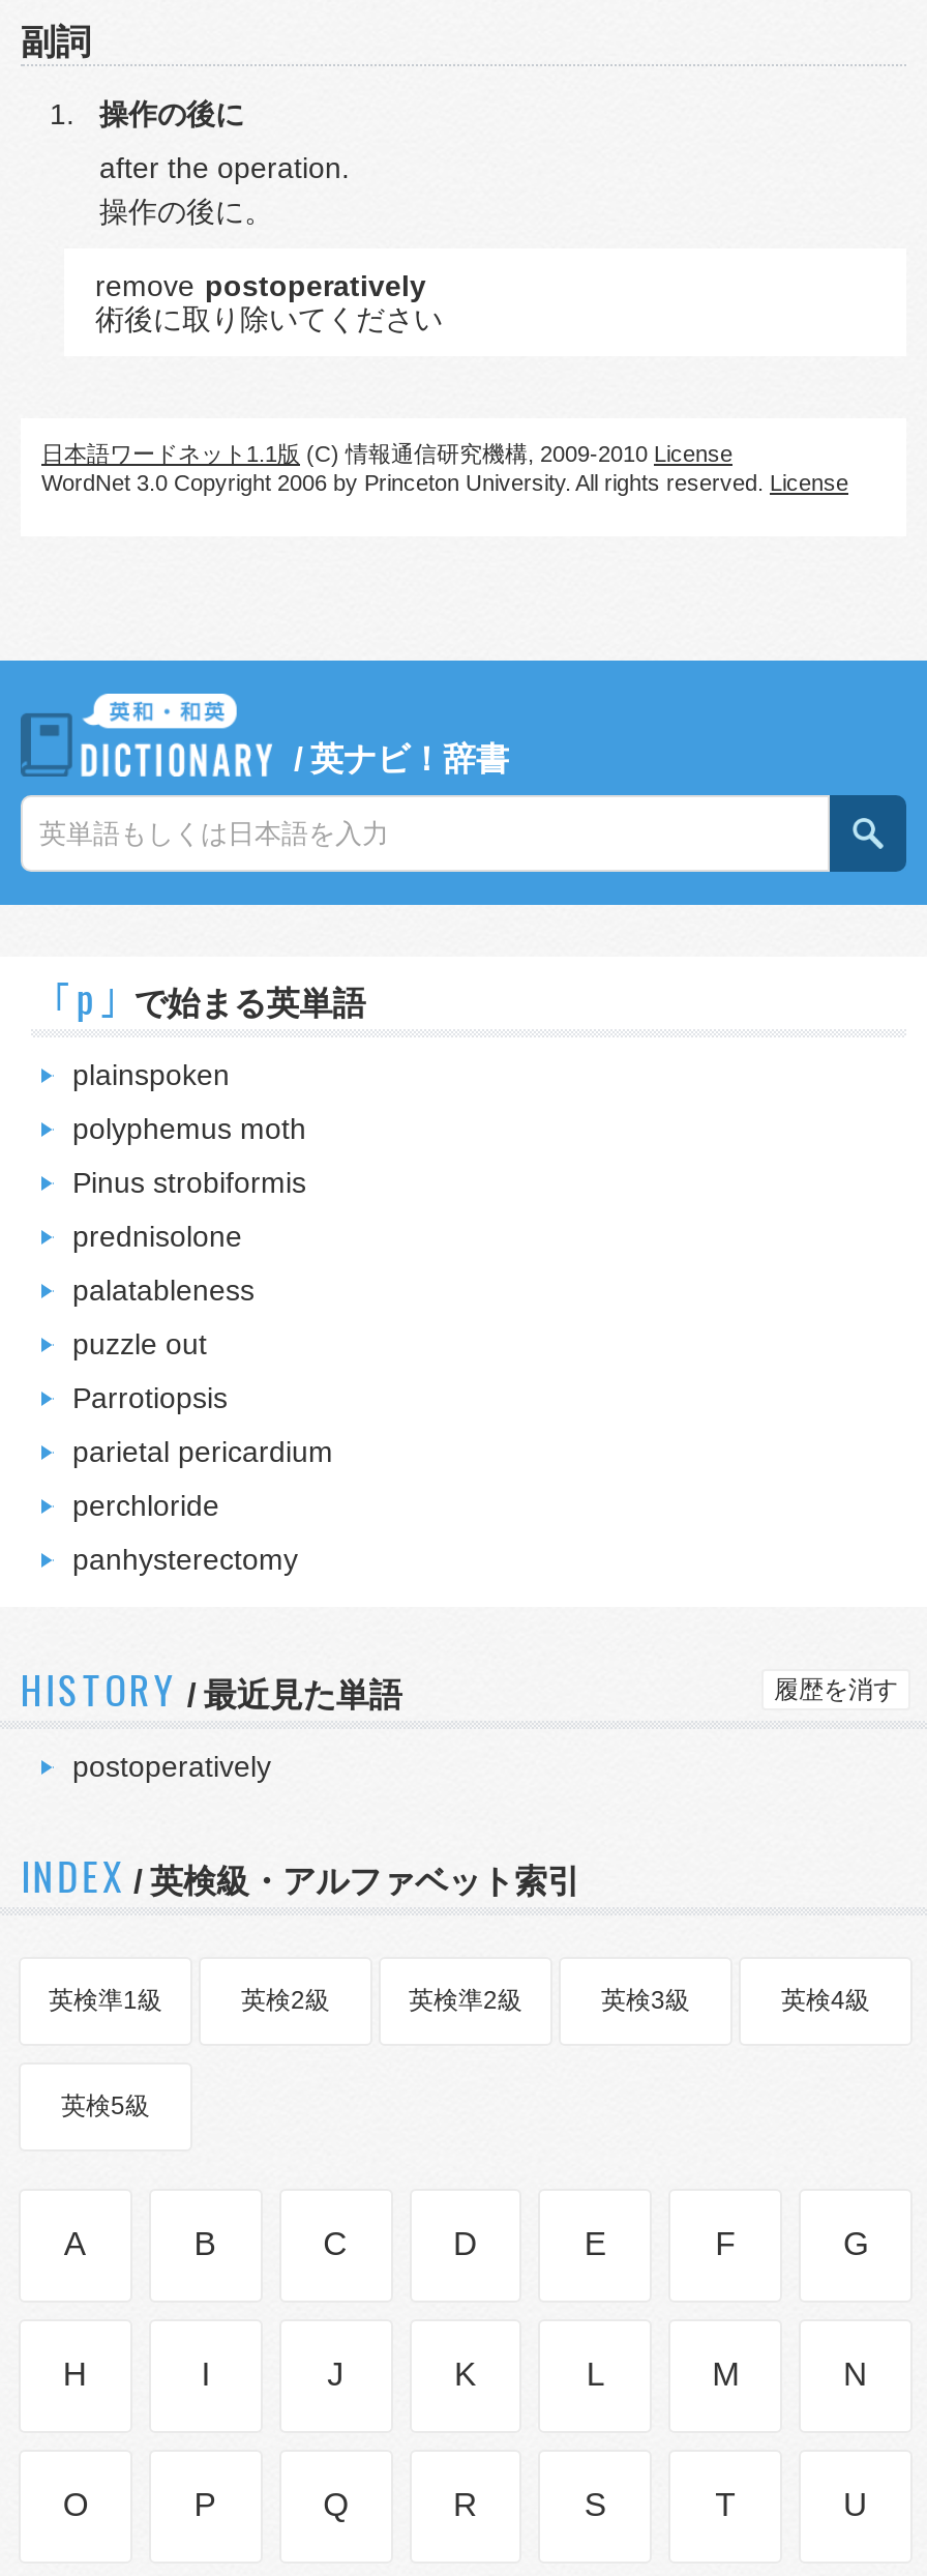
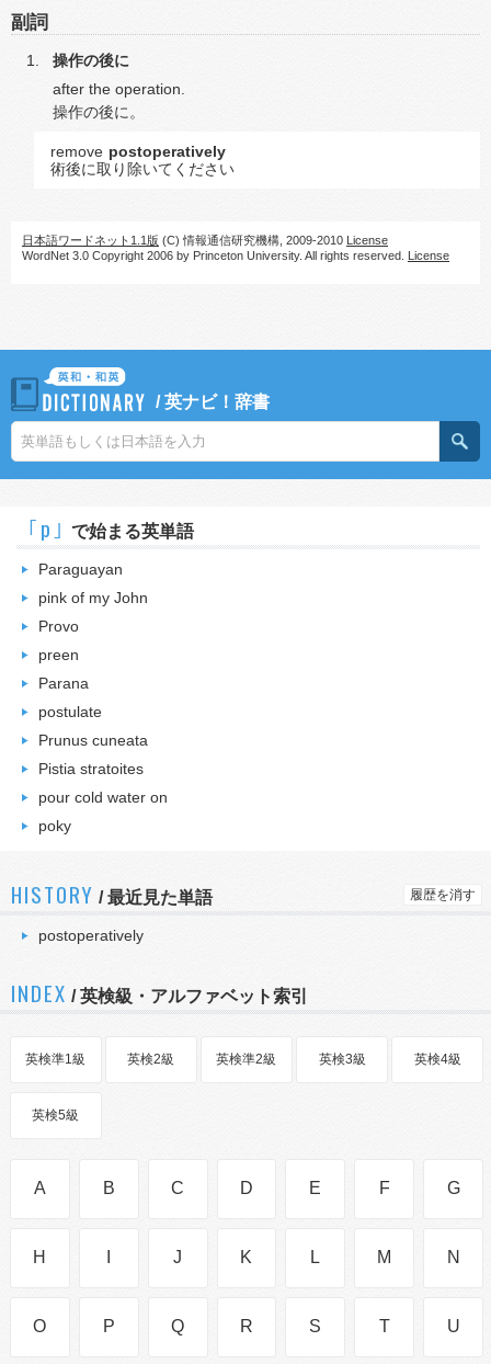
[72,1058,230,1091] plainspoken -> [38,560,123,578] Paraguayan
[72,1112,306,1145] polyphemus moth -> [38,589,148,606] pink of my John
[72,1166,306,1199] Pinus strobiformis -> [38,617,79,635] Provo
[72,1220,242,1253] prednisolone -> [38,646,79,663] preen
[72,1274,255,1307] palatableness -> [38,674,89,692] Parana
[72,1327,207,1360] puzzle out -> [38,703,102,720] postulate
[72,1381,228,1414] Parrotiopsis -> [38,731,148,749] Prunus cuneata
[72,1435,333,1468] parietal pericardium -> [38,760,144,777] Pistia stratoites
[72,1489,219,1522] perchloride -> [38,788,168,806] pour cold water on
[72,1543,298,1576] panhysterectomy -> [38,817,71,834] poky

